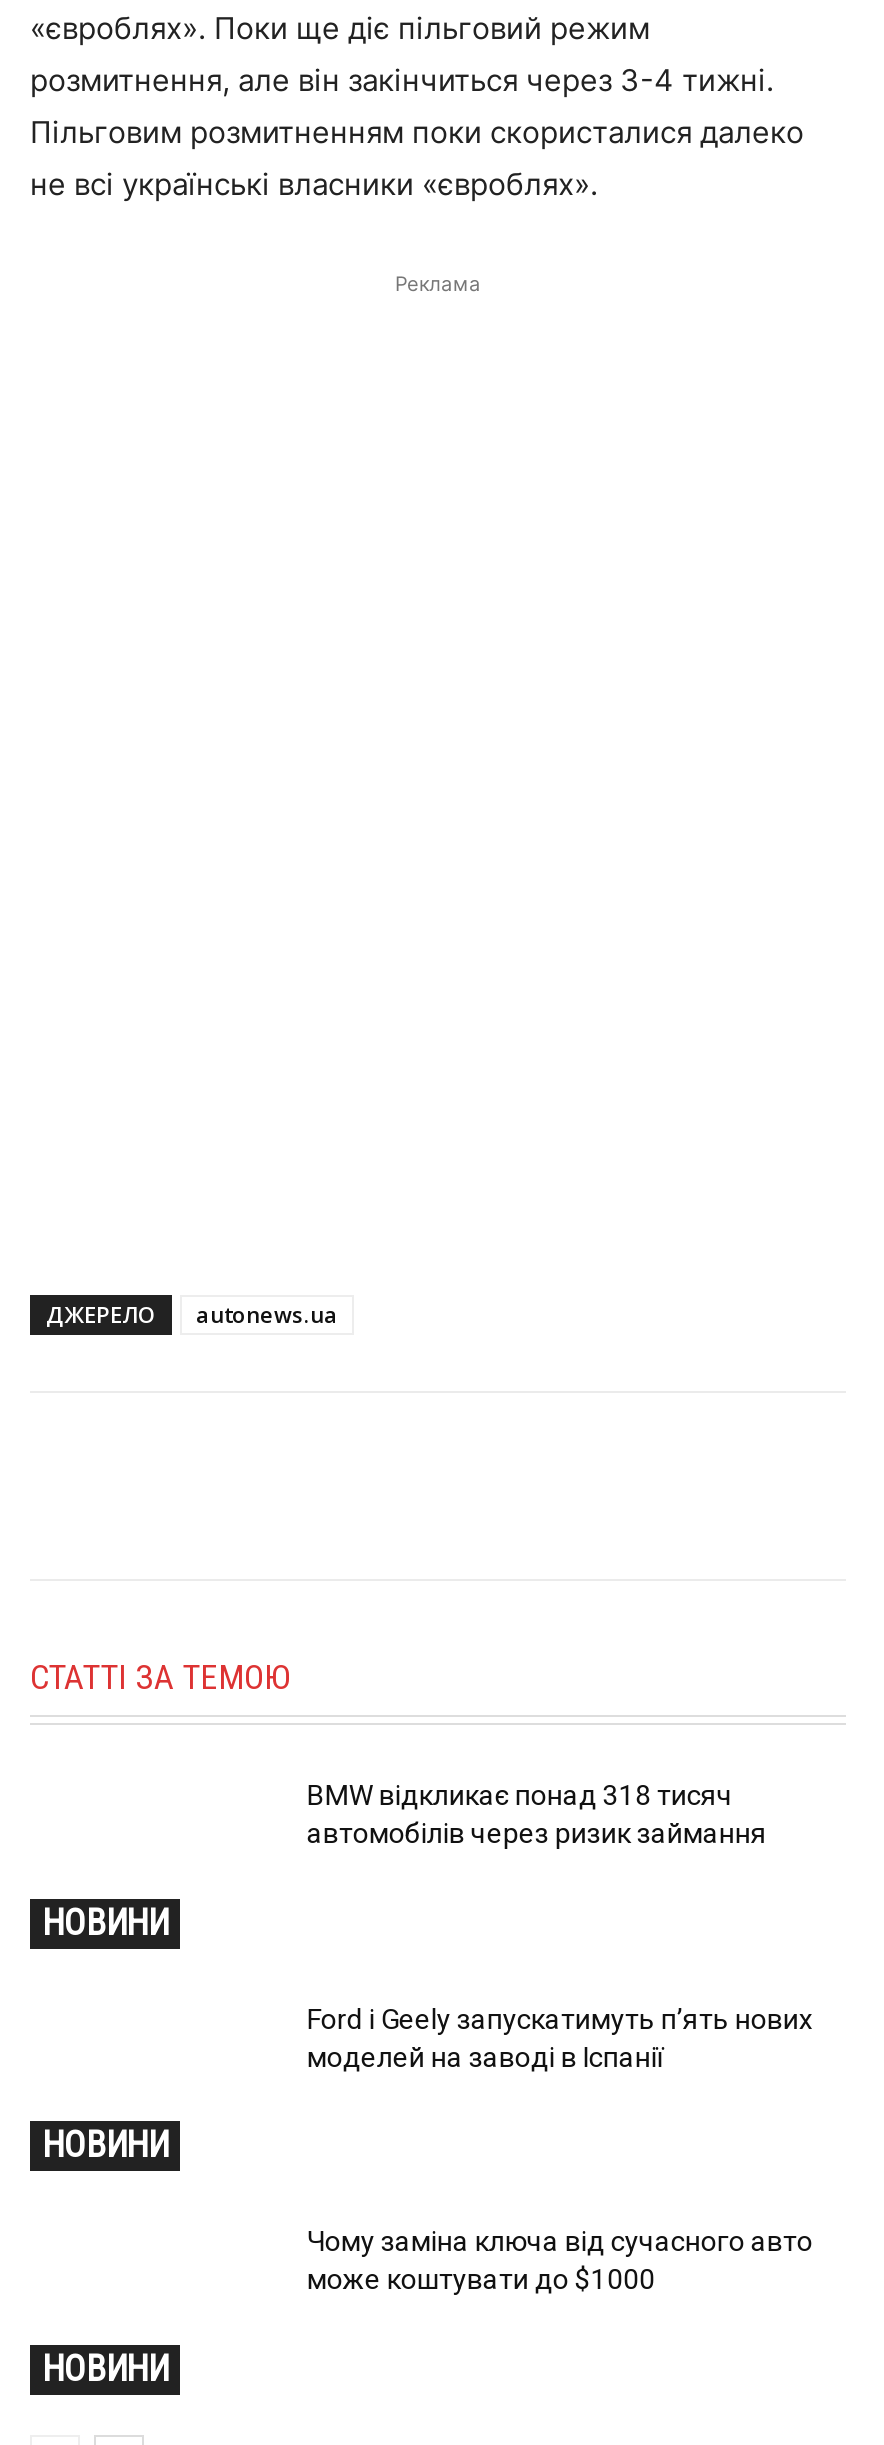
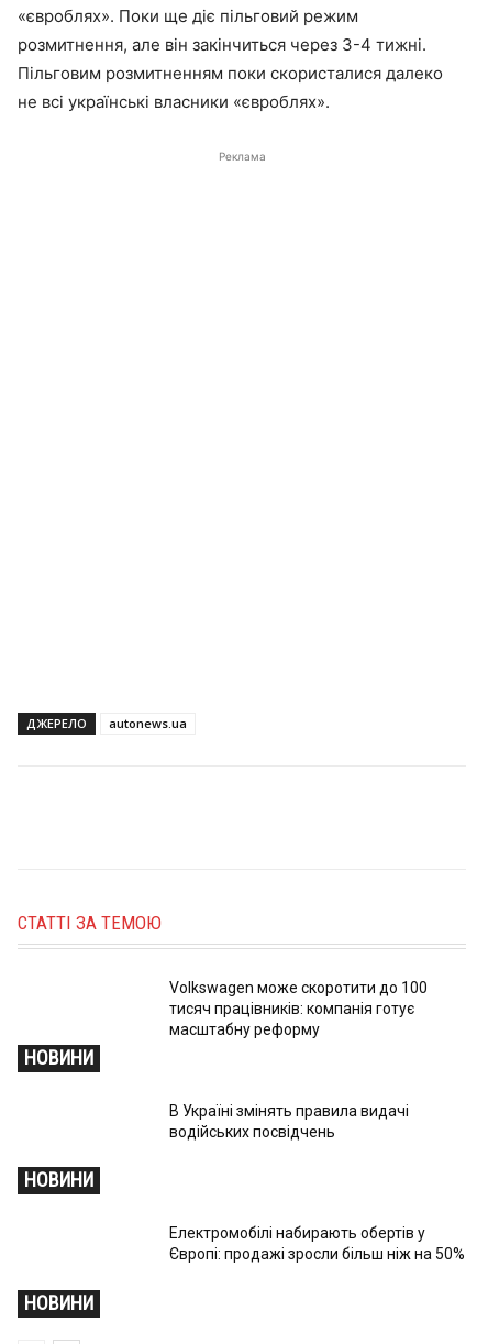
[307,1779,767,1849] BMW відкликає понад 318 тисяч | автомобілів через ризик займання -> [170,979,428,1038] Volkswagen може скоротити до 100 | тисяч працівників: компанія готує | масштабну реформу
[307,2002,813,2072] Ford і Geely запускатимуть п’ять нових | моделей на заводі в Іспанії -> [170,1102,409,1140] В Україні змінять правила видачі | водійських посвідчень
[307,2226,813,2296] Чому заміна ключа від сучасного авто | може коштувати до $1000 -> [170,1225,465,1263] Електромобілі набирають обертів у | Європі: продажі зросли більш ніж на 50%

